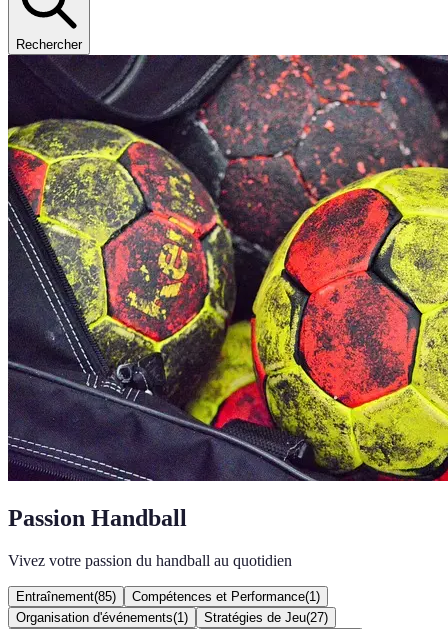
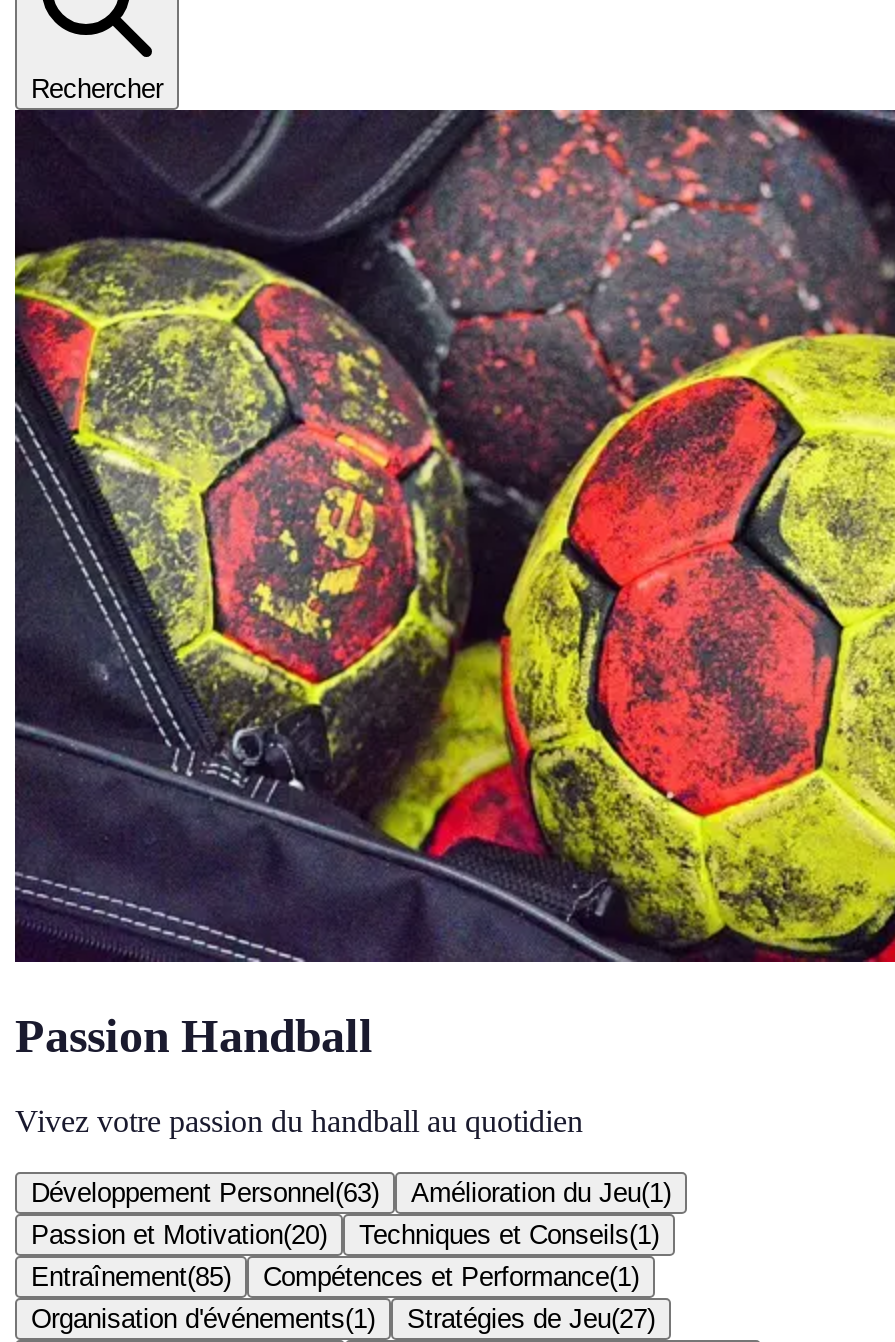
none -> [31,1178,671,1250] Développement Personnel(63) | Amélioration du Jeu(1) | Passion et Motivation(20) | Techniques et Conseils(1)

